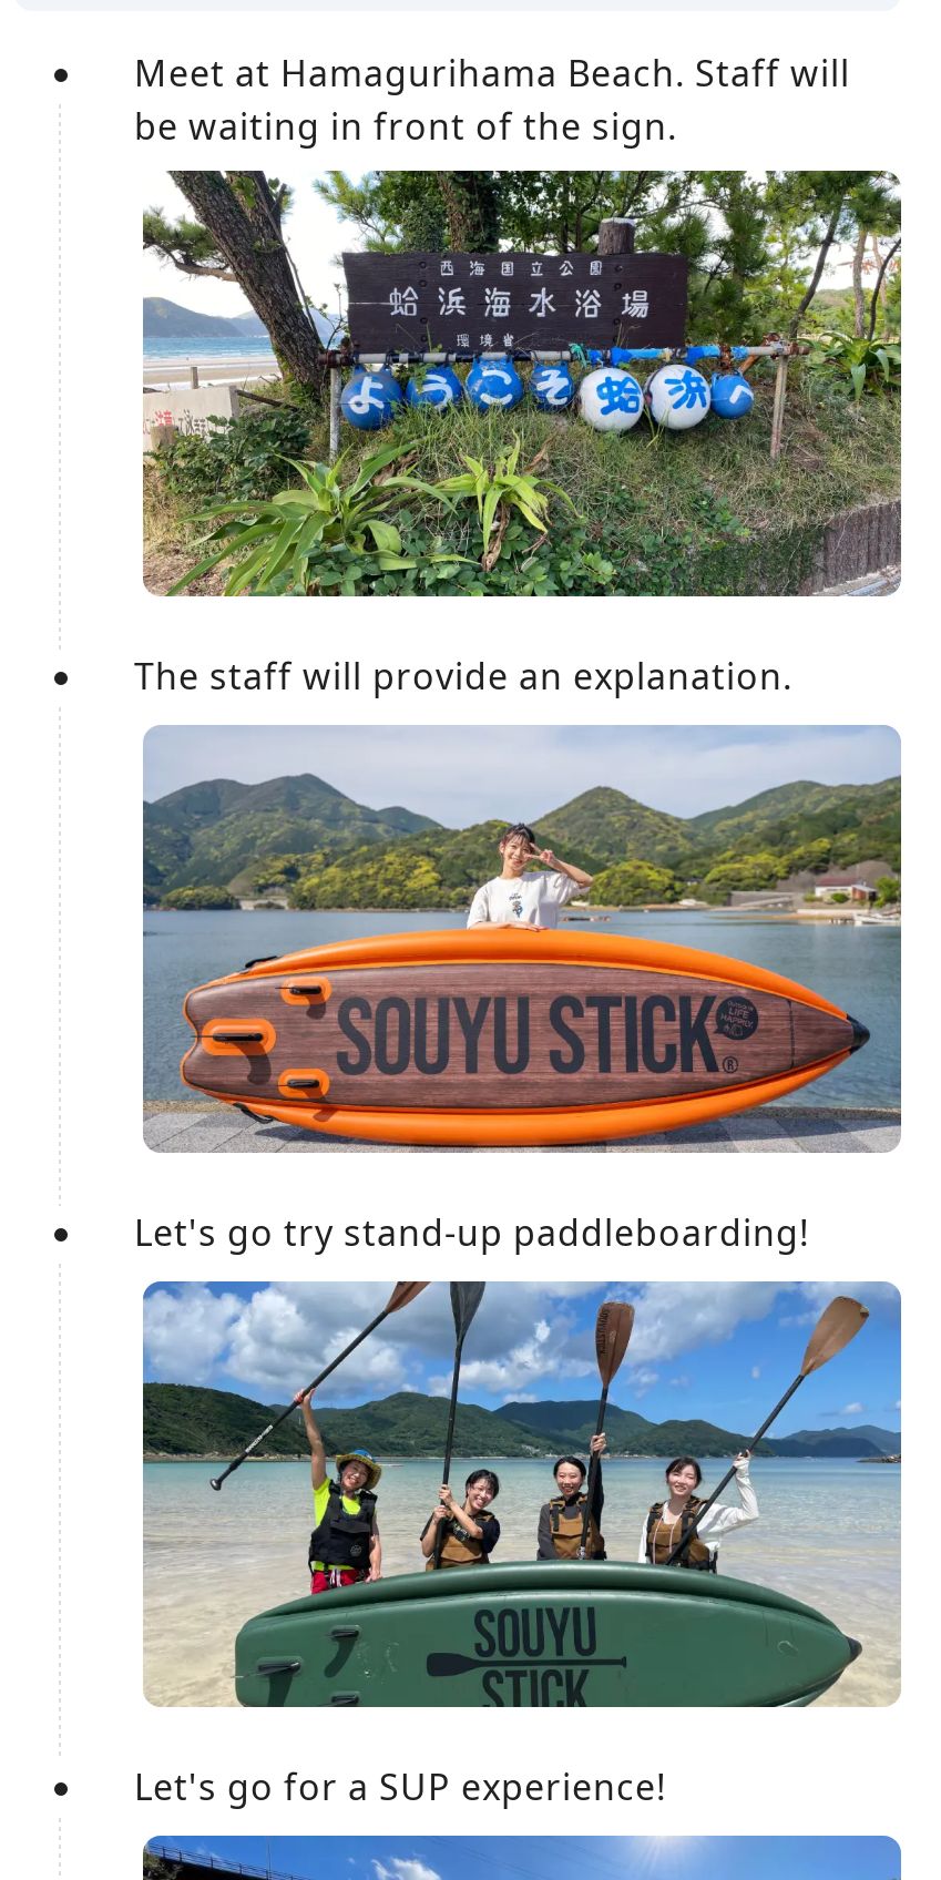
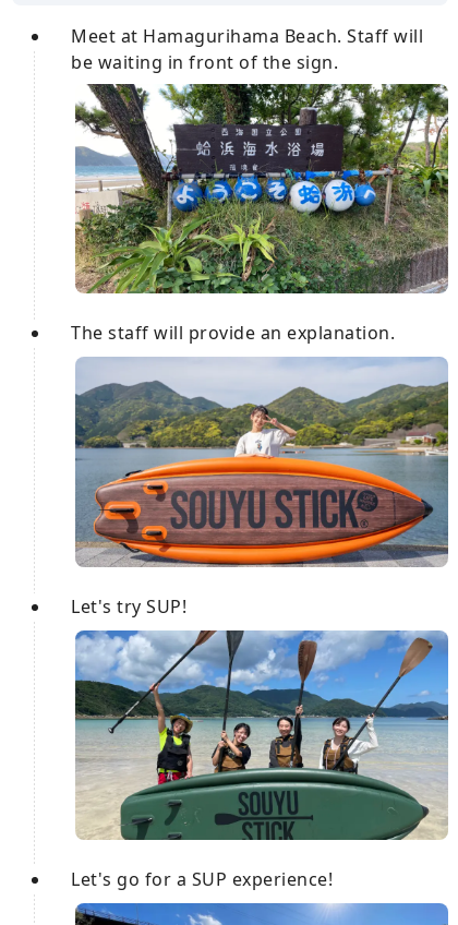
[134,1208,809,1257] Let's go try stand-up paddleboarding! -> [71,594,186,618] Let's try SUP!

